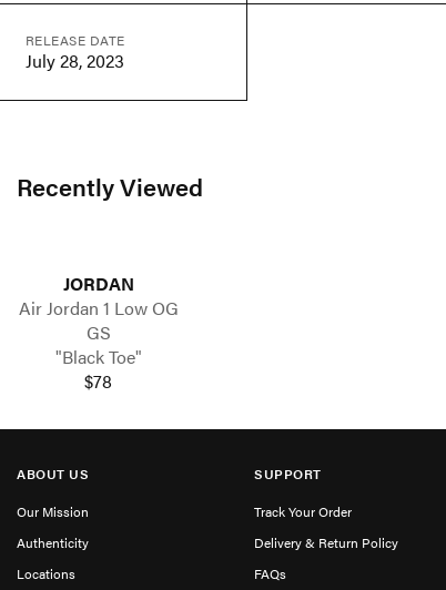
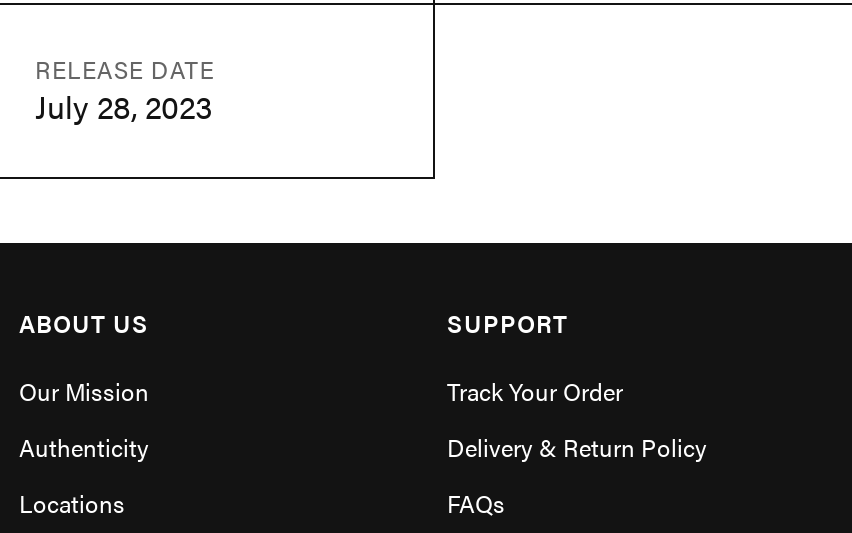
[17,169,203,394] Recently Viewed | JORDAN | Air Jordan 1 Low OG | GS | "Black Toe" | $78 -> none

